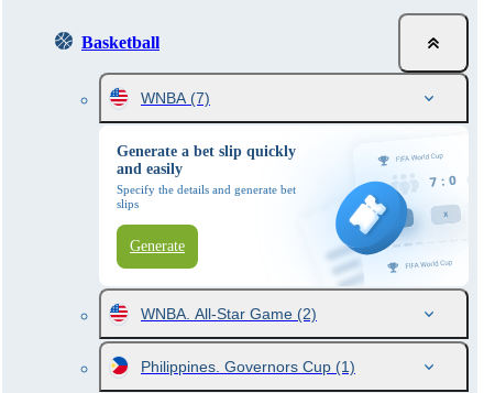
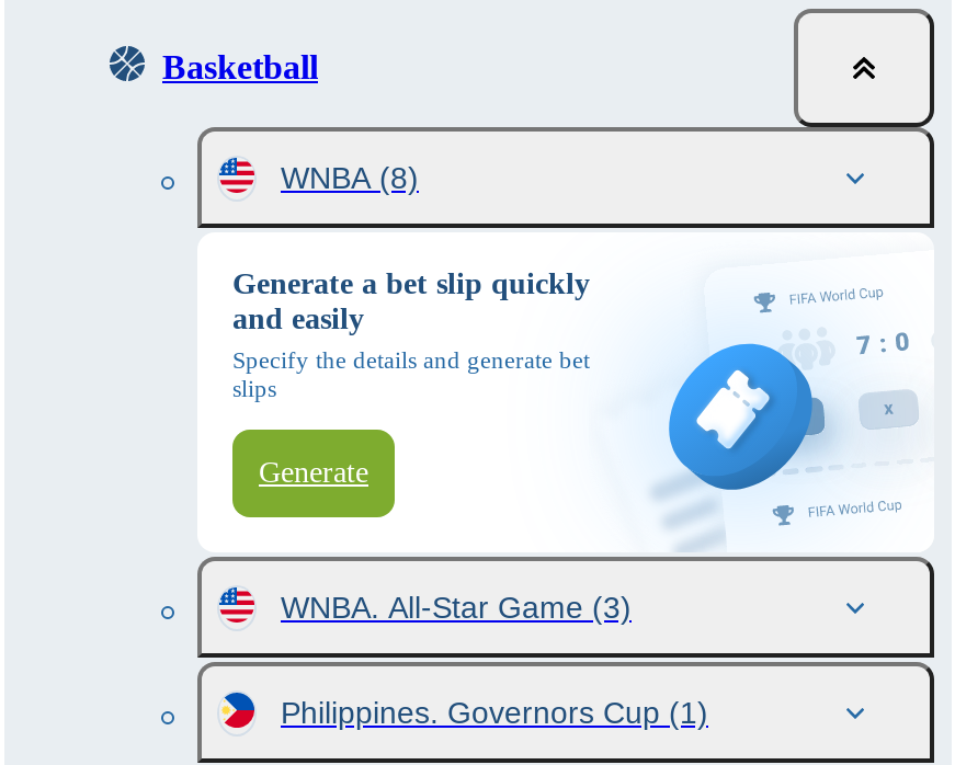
[141,89,210,107] WNBA (7) -> [281,160,419,195] WNBA (8)
[141,305,317,323] WNBA. All-Star Game (2) -> [281,590,632,625] WNBA. All-Star Game (3)

